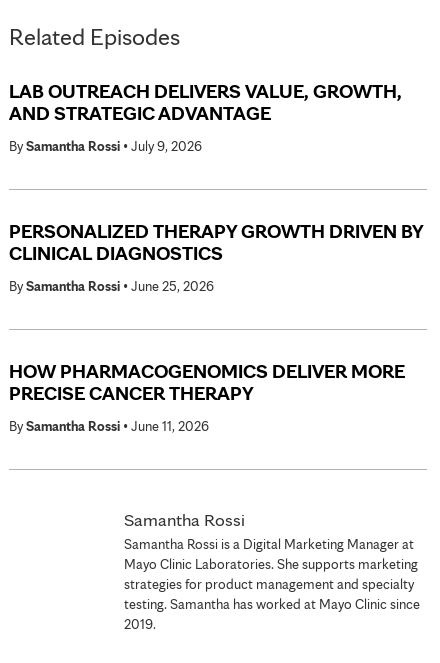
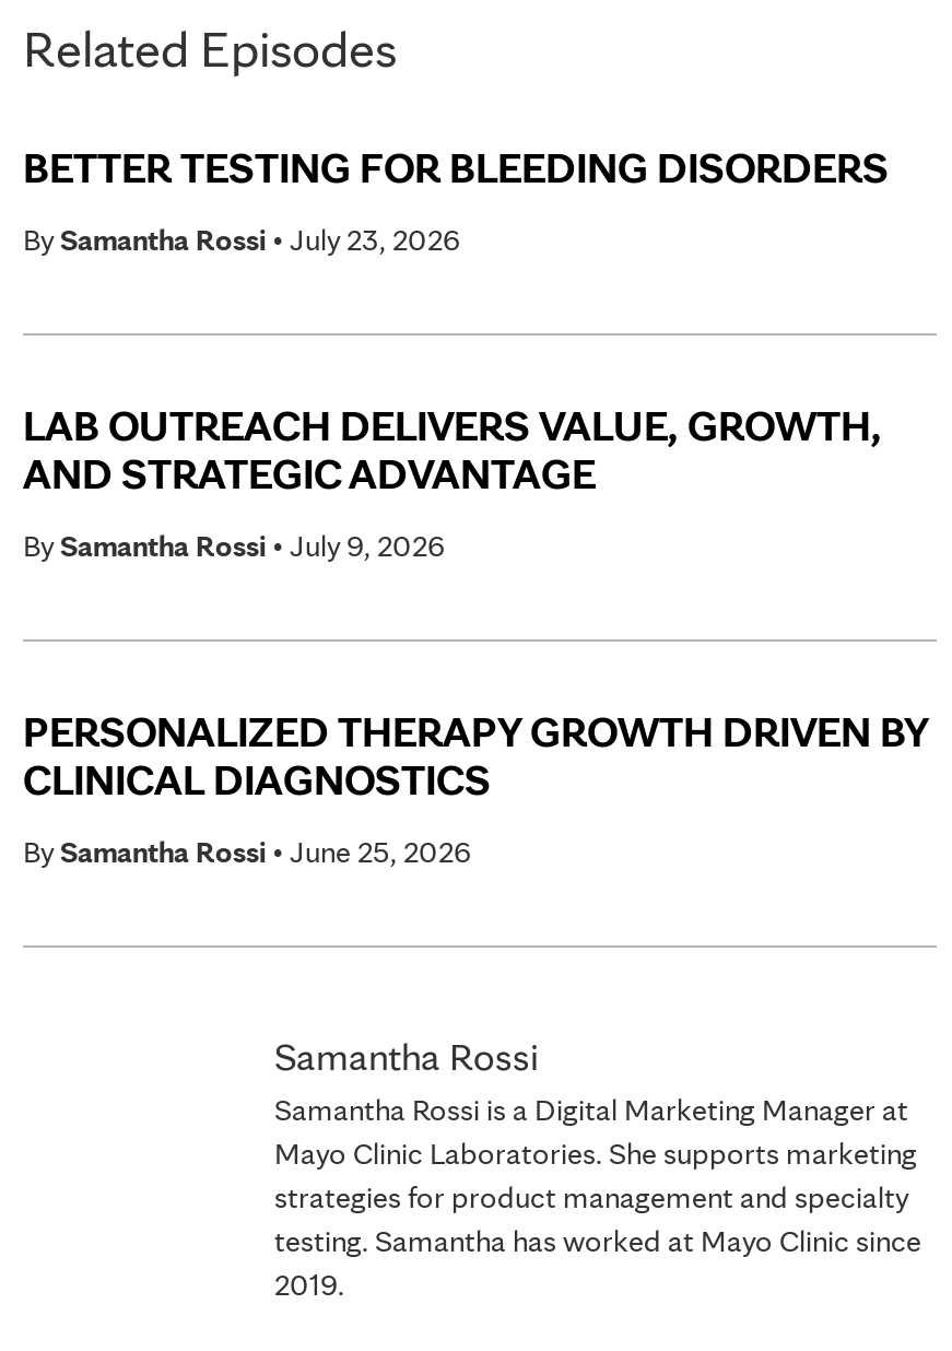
none -> [23,141,889,257] BETTER TESTING FOR BLEEDING DISORDERS | By Samantha Rossi • July 23, 2026
moved [9,79,423,294] -> [23,399,928,869]: LAB OUTREACH DELIVERS VALUE, GROWTH, | AND STRATEGIC ADVANTAGE | By Samantha Rossi • July 9, 2026 | PERSONALIZED THERAPY GROWTH DRIVEN BY | CLINICAL DIAGNOSTICS | By Samantha Rossi • June 25, 2026
[9,359,405,434] HOW PHARMACOGENOMICS DELIVER MORE | PRECISE CANCER THERAPY | By Samantha Rossi • June 11, 2026 -> none

